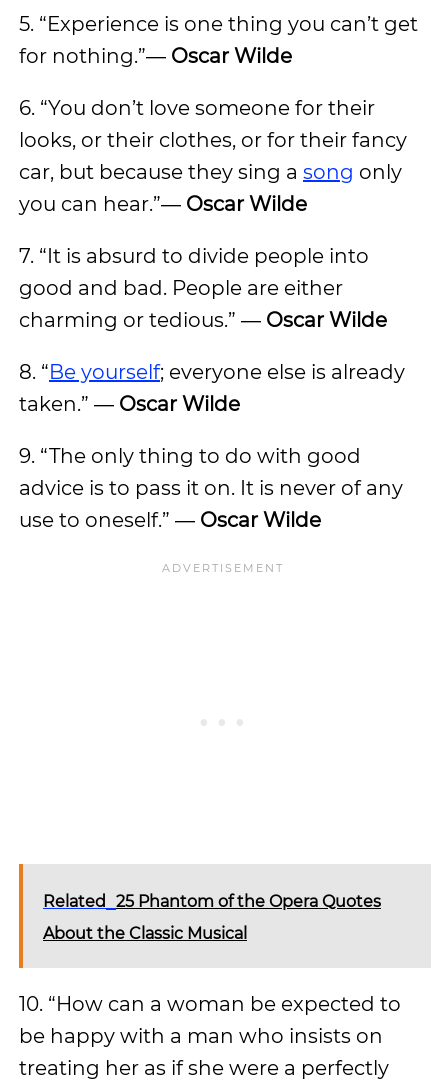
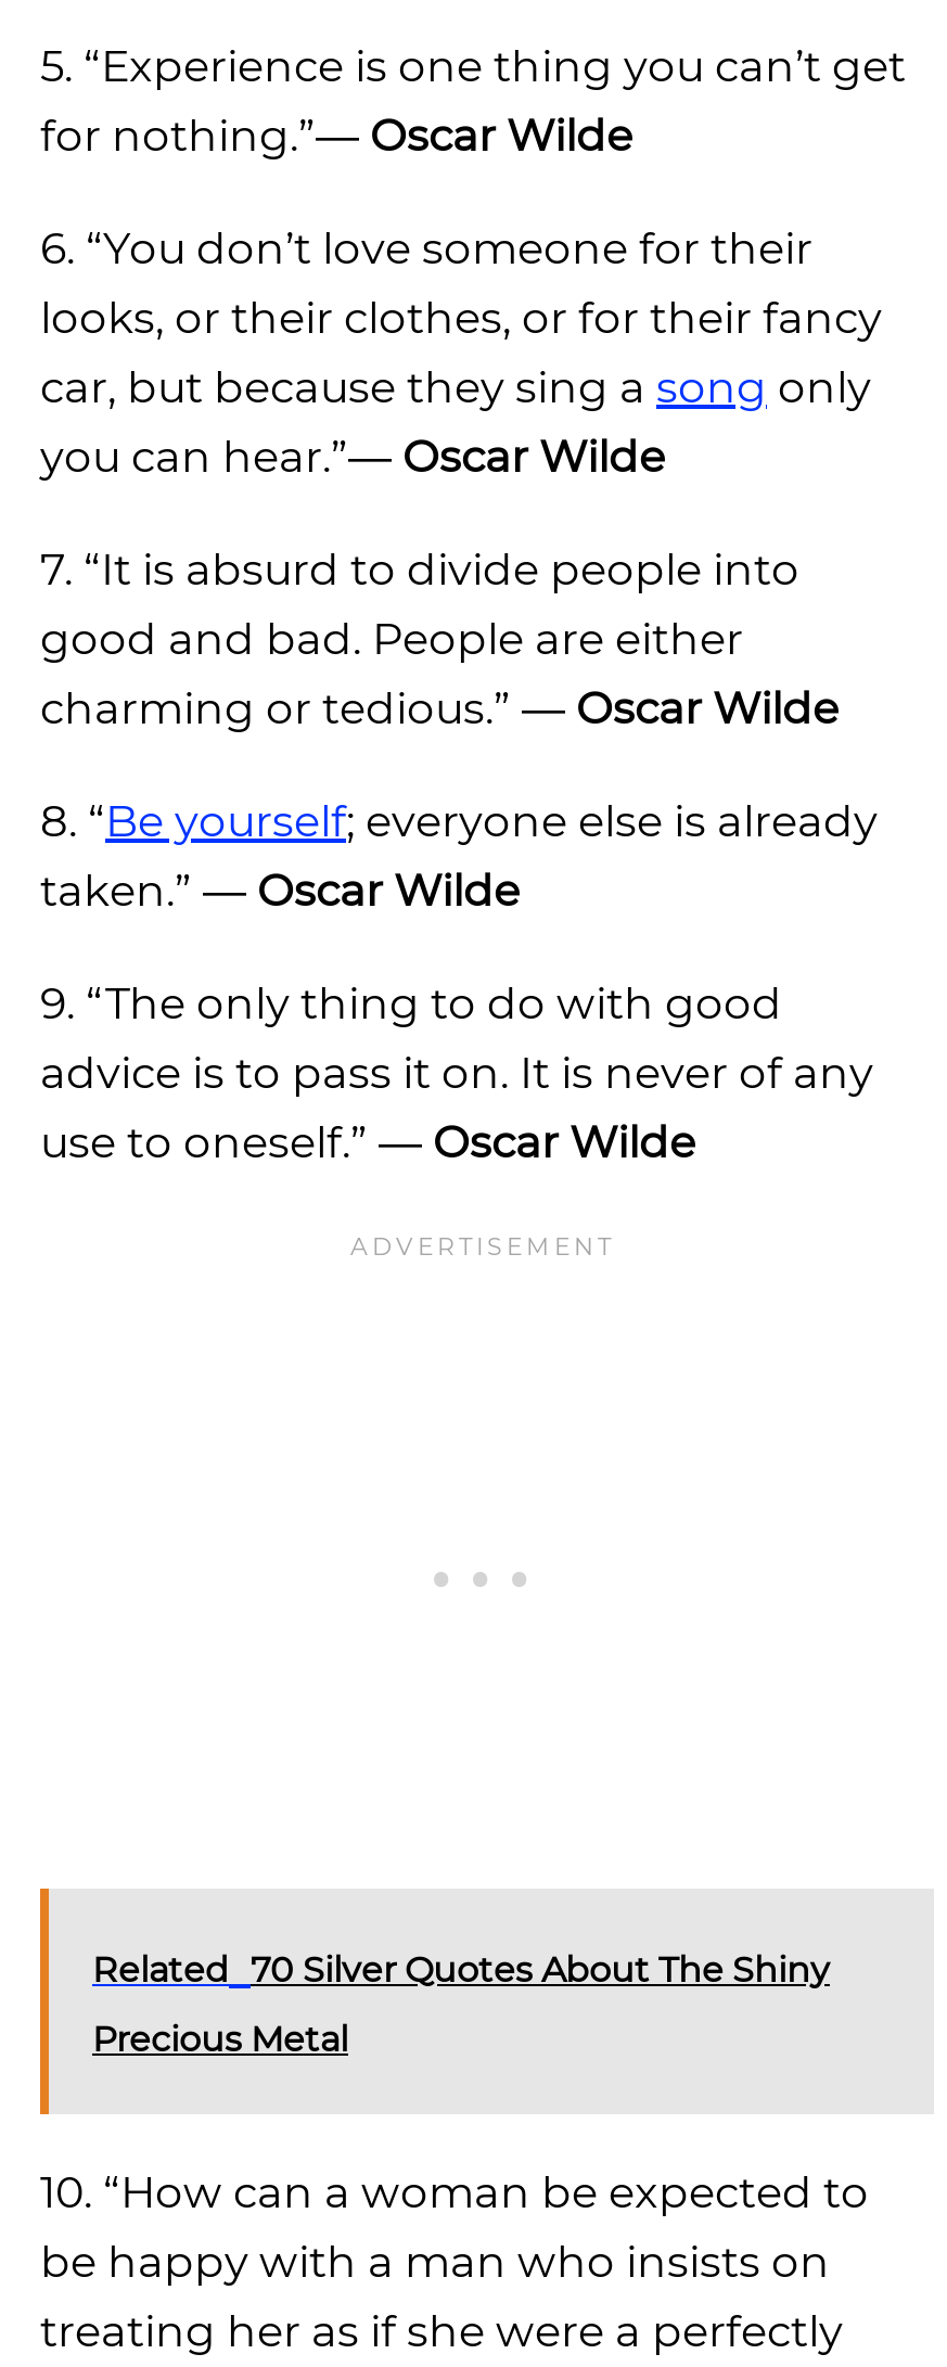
[43,892,381,911] Related 25 Phantom of the Opera Quotes -> [92,1949,830,1991] Related 70 Silver Quotes About The Shiny
[43,924,247,943] About the Classic Musical -> [92,2019,348,2060] Precious Metal

